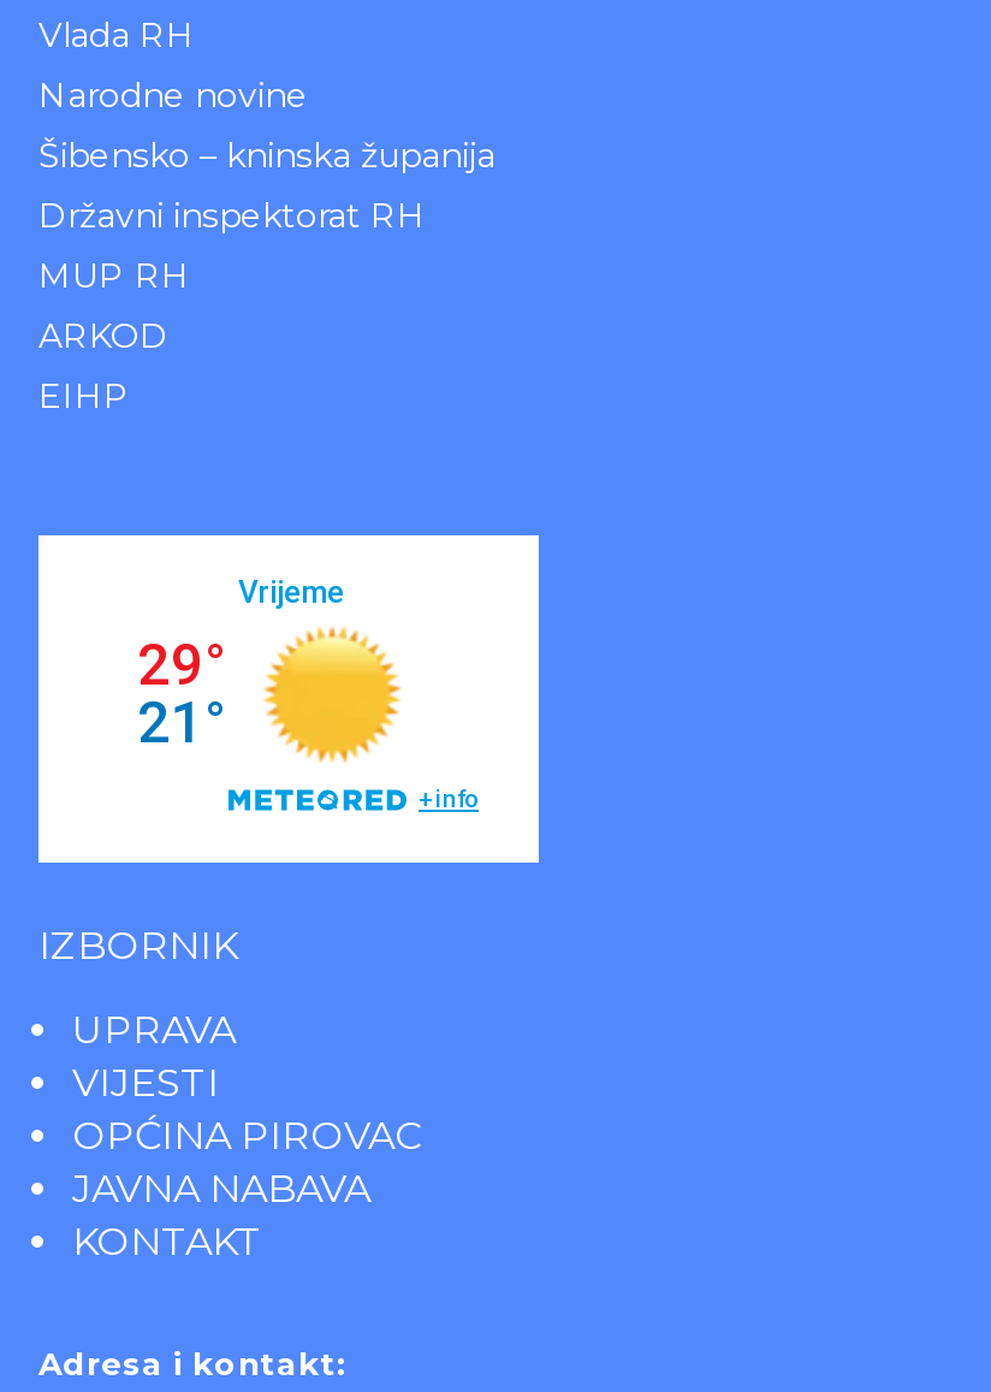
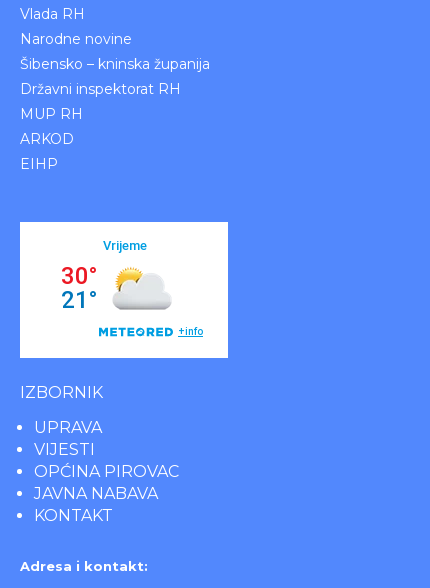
[262,626,402,763] [image] -> [113,262,171,316] [image]

